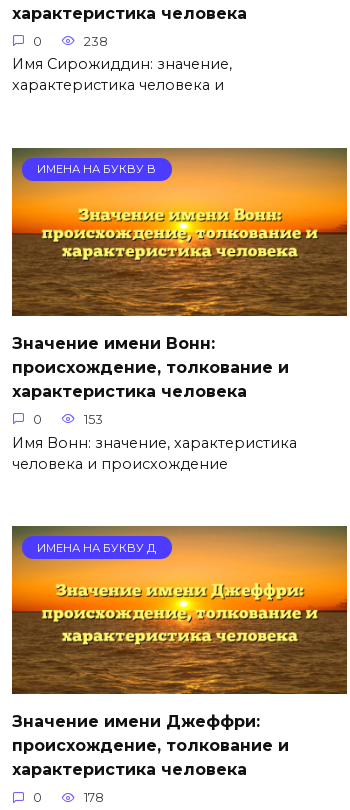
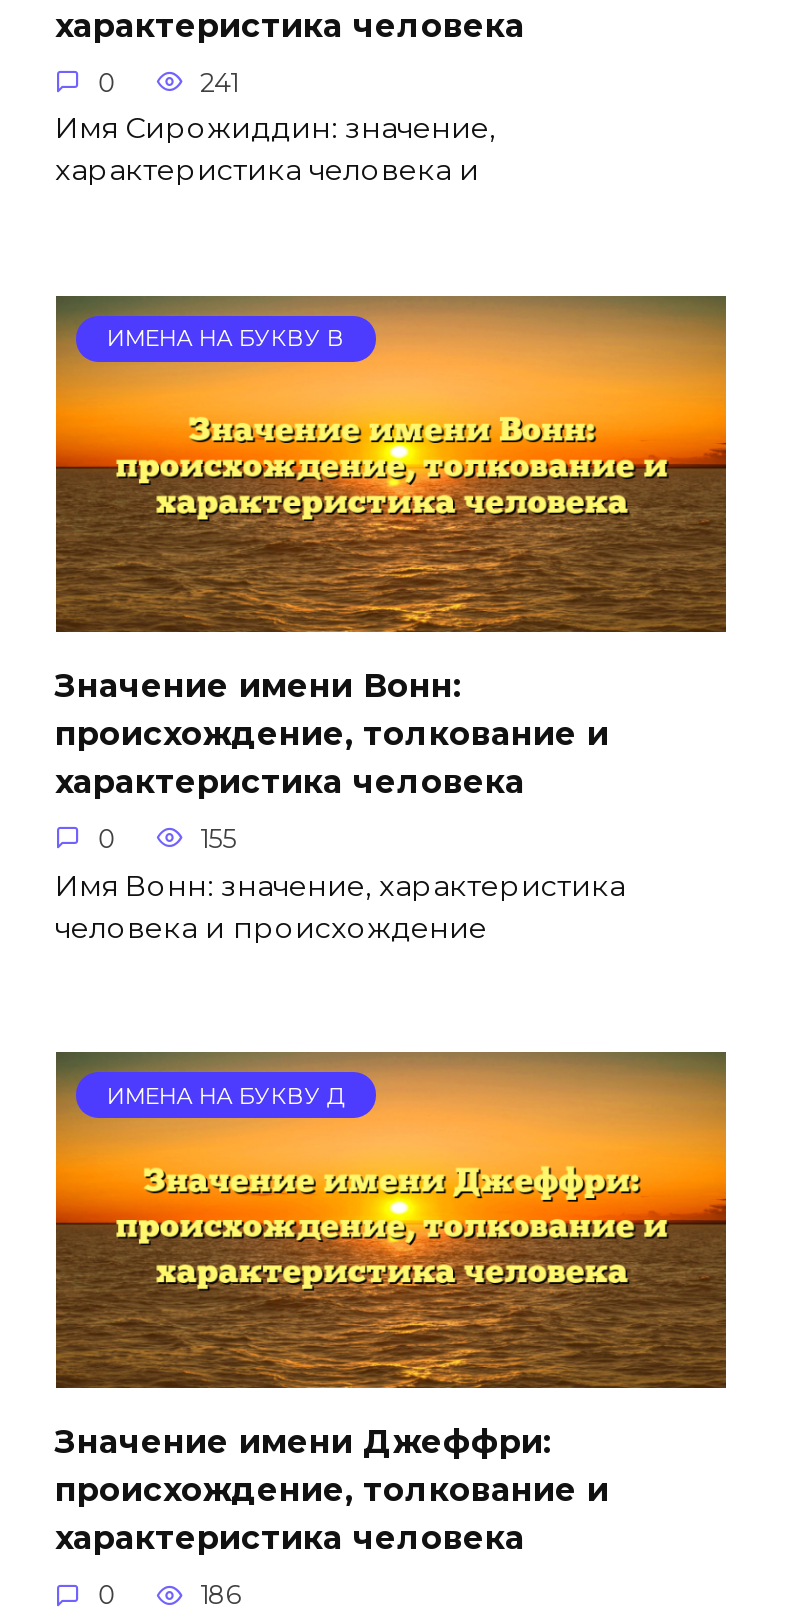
[84,34,108,49] 238 -> [200,67,238,97] 241
[84,412,103,427] 153 -> [200,824,236,854] 155
[84,790,104,805] 178 -> [200,1580,242,1610] 186

